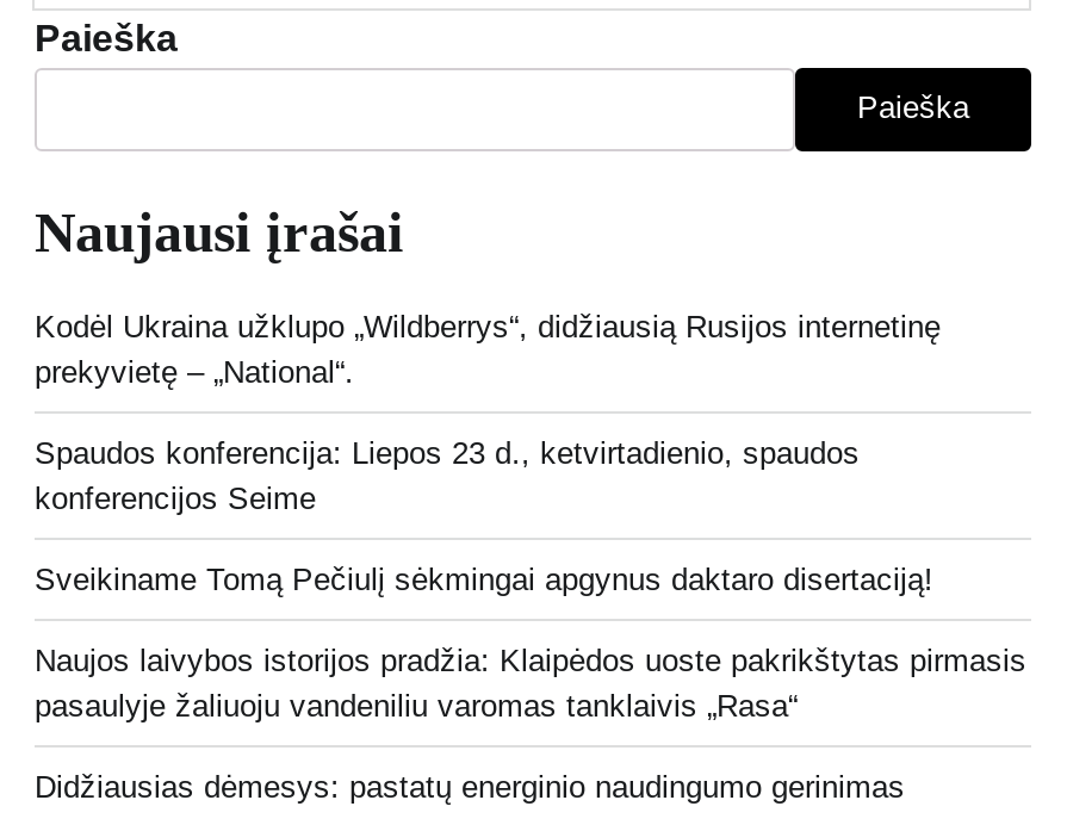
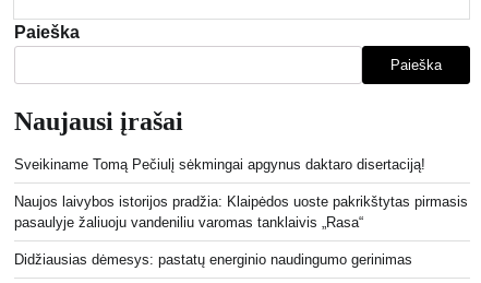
[35,307,941,515] Kodėl Ukraina užklupo „Wildberrys“, didžiausią Rusijos internetinę | prekyvietę – „National“. | Spaudos konferencija: Liepos 23 d., ketvirtadienio, spaudos | konferencijos Seime -> none

